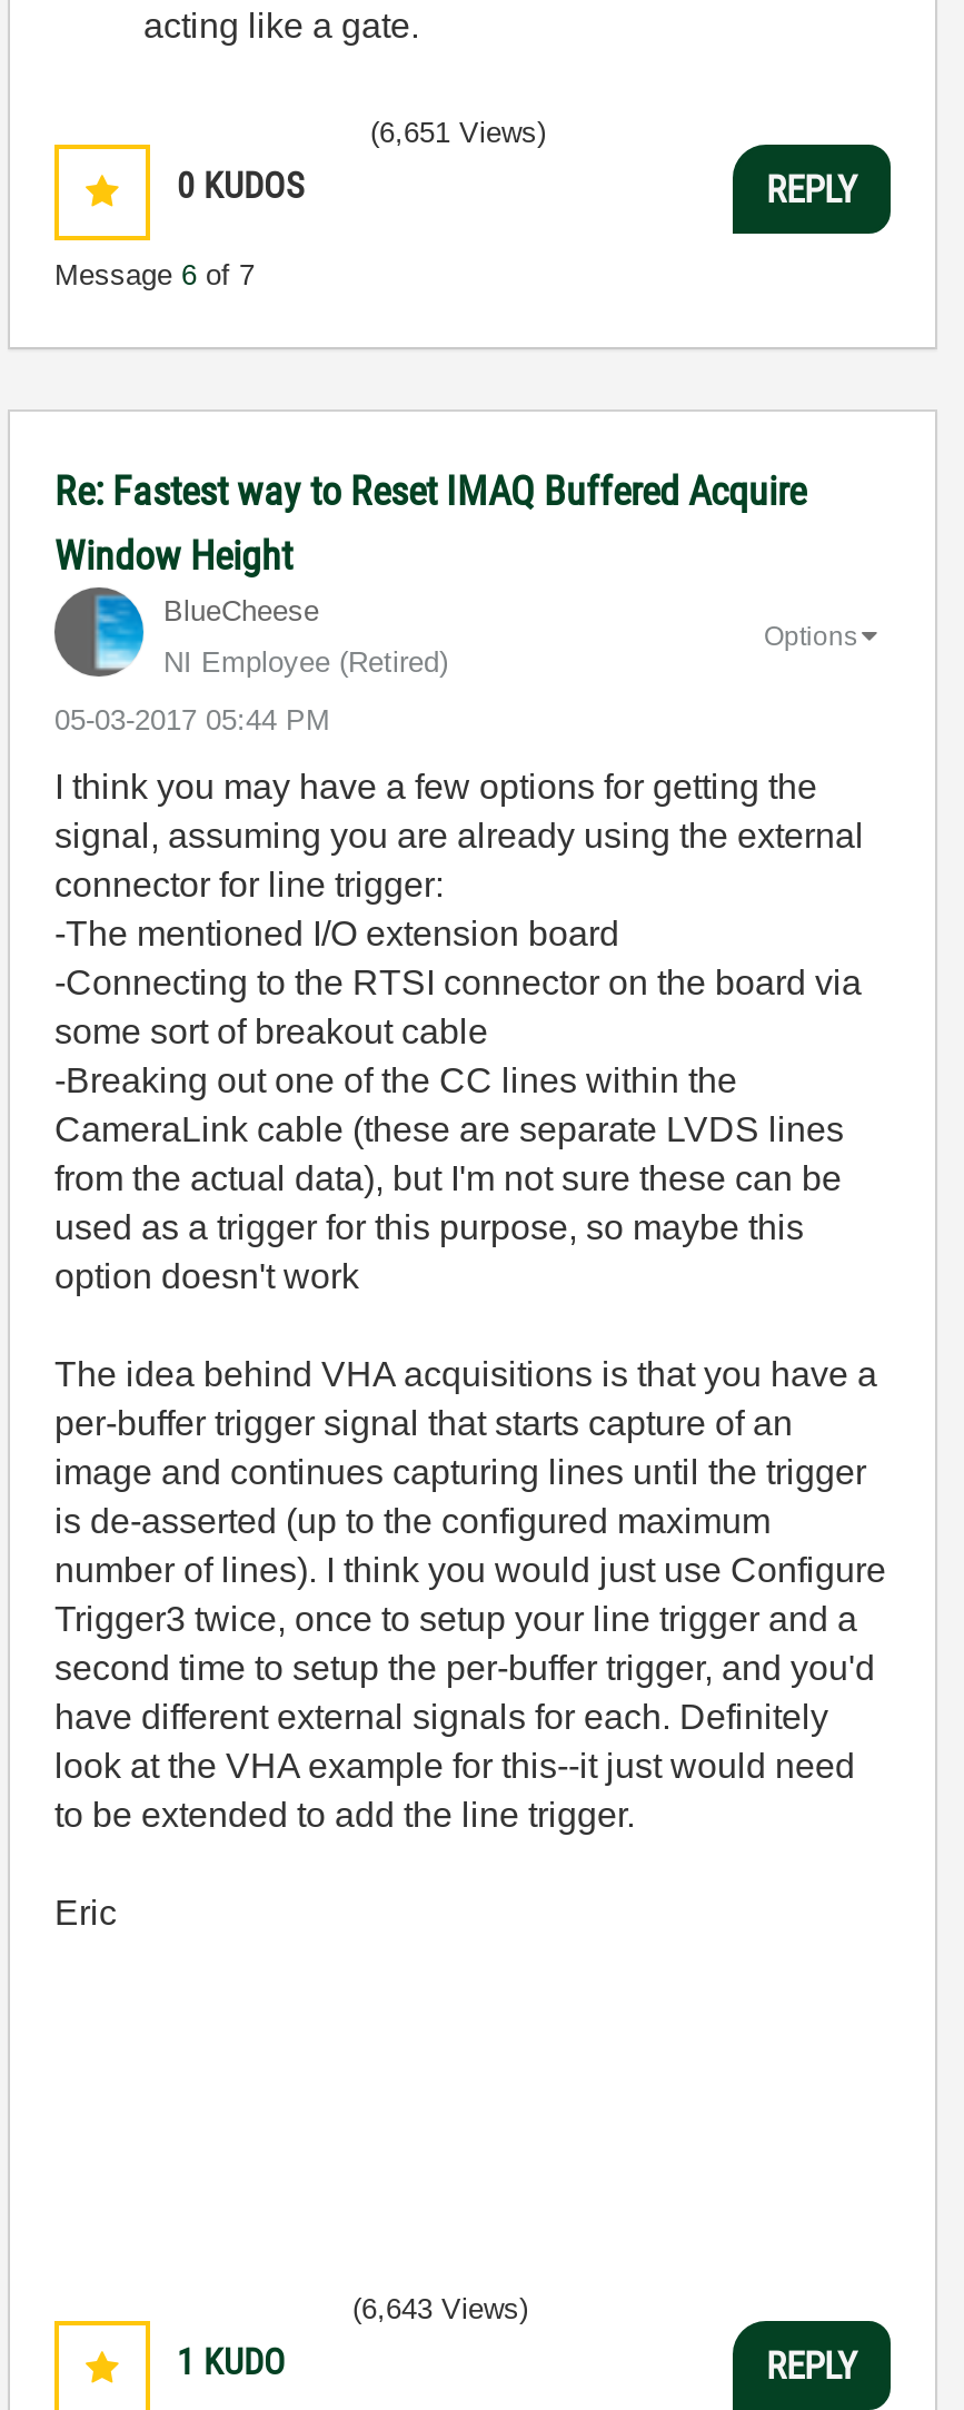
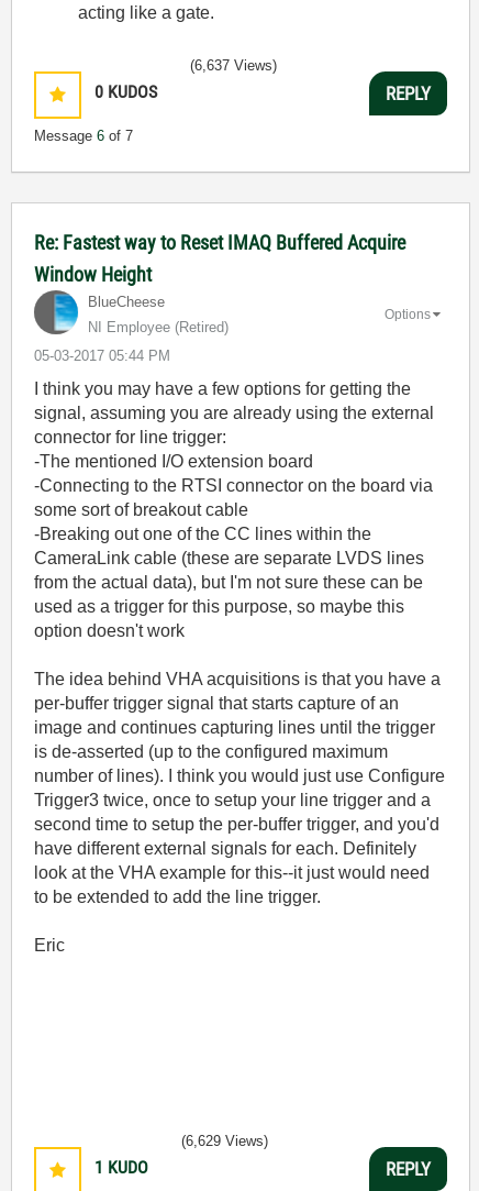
[370,116,546,149] (6,651 Views) -> [190,57,277,74] (6,637 Views)
[352,2292,528,2325] (6,643 Views) -> [181,1133,268,1149] (6,629 Views)

